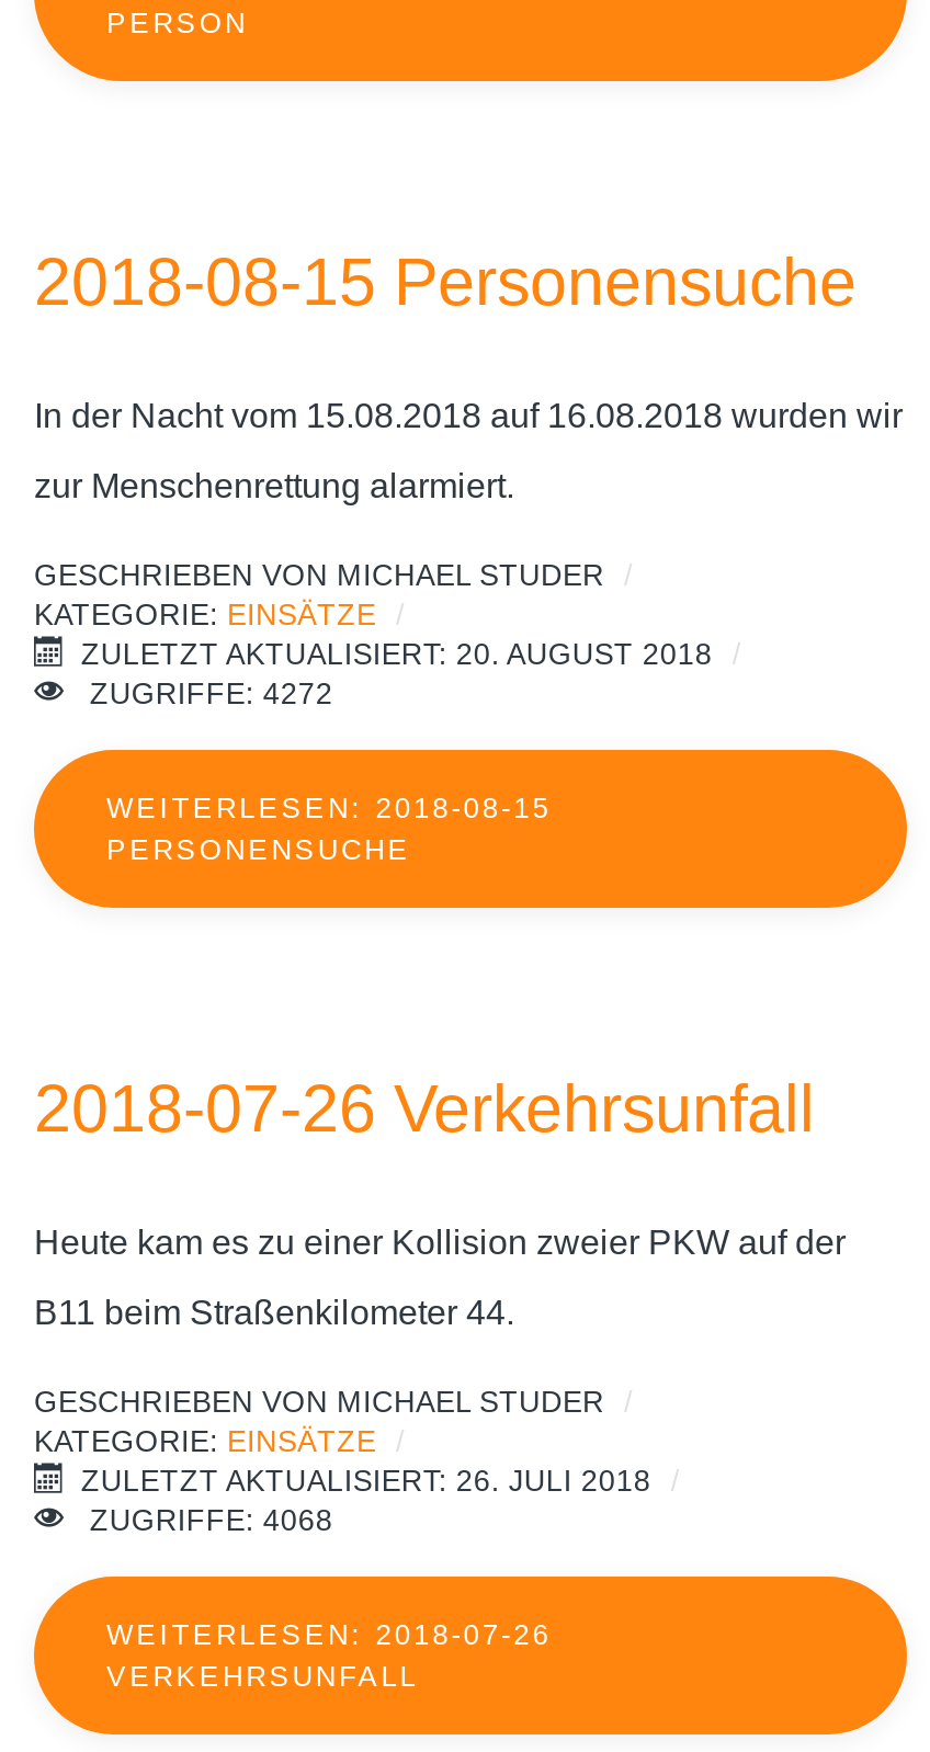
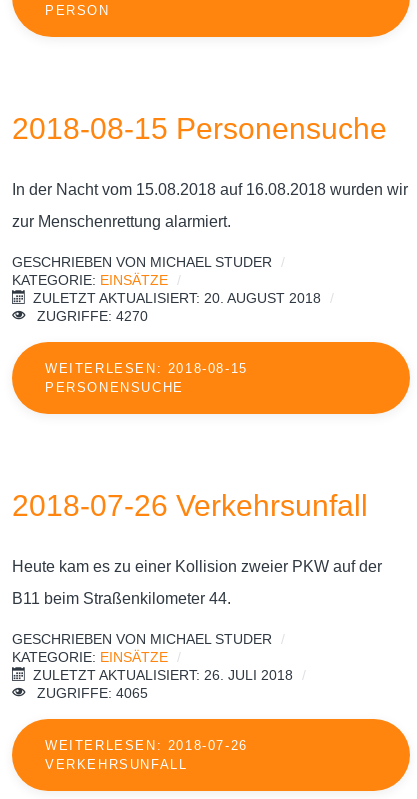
[81,676,333,709] ZUGRIFFE: 4272 -> [33,308,148,323] ZUGRIFFE: 4270
[81,1503,333,1536] ZUGRIFFE: 4068 -> [33,685,148,700] ZUGRIFFE: 4065

